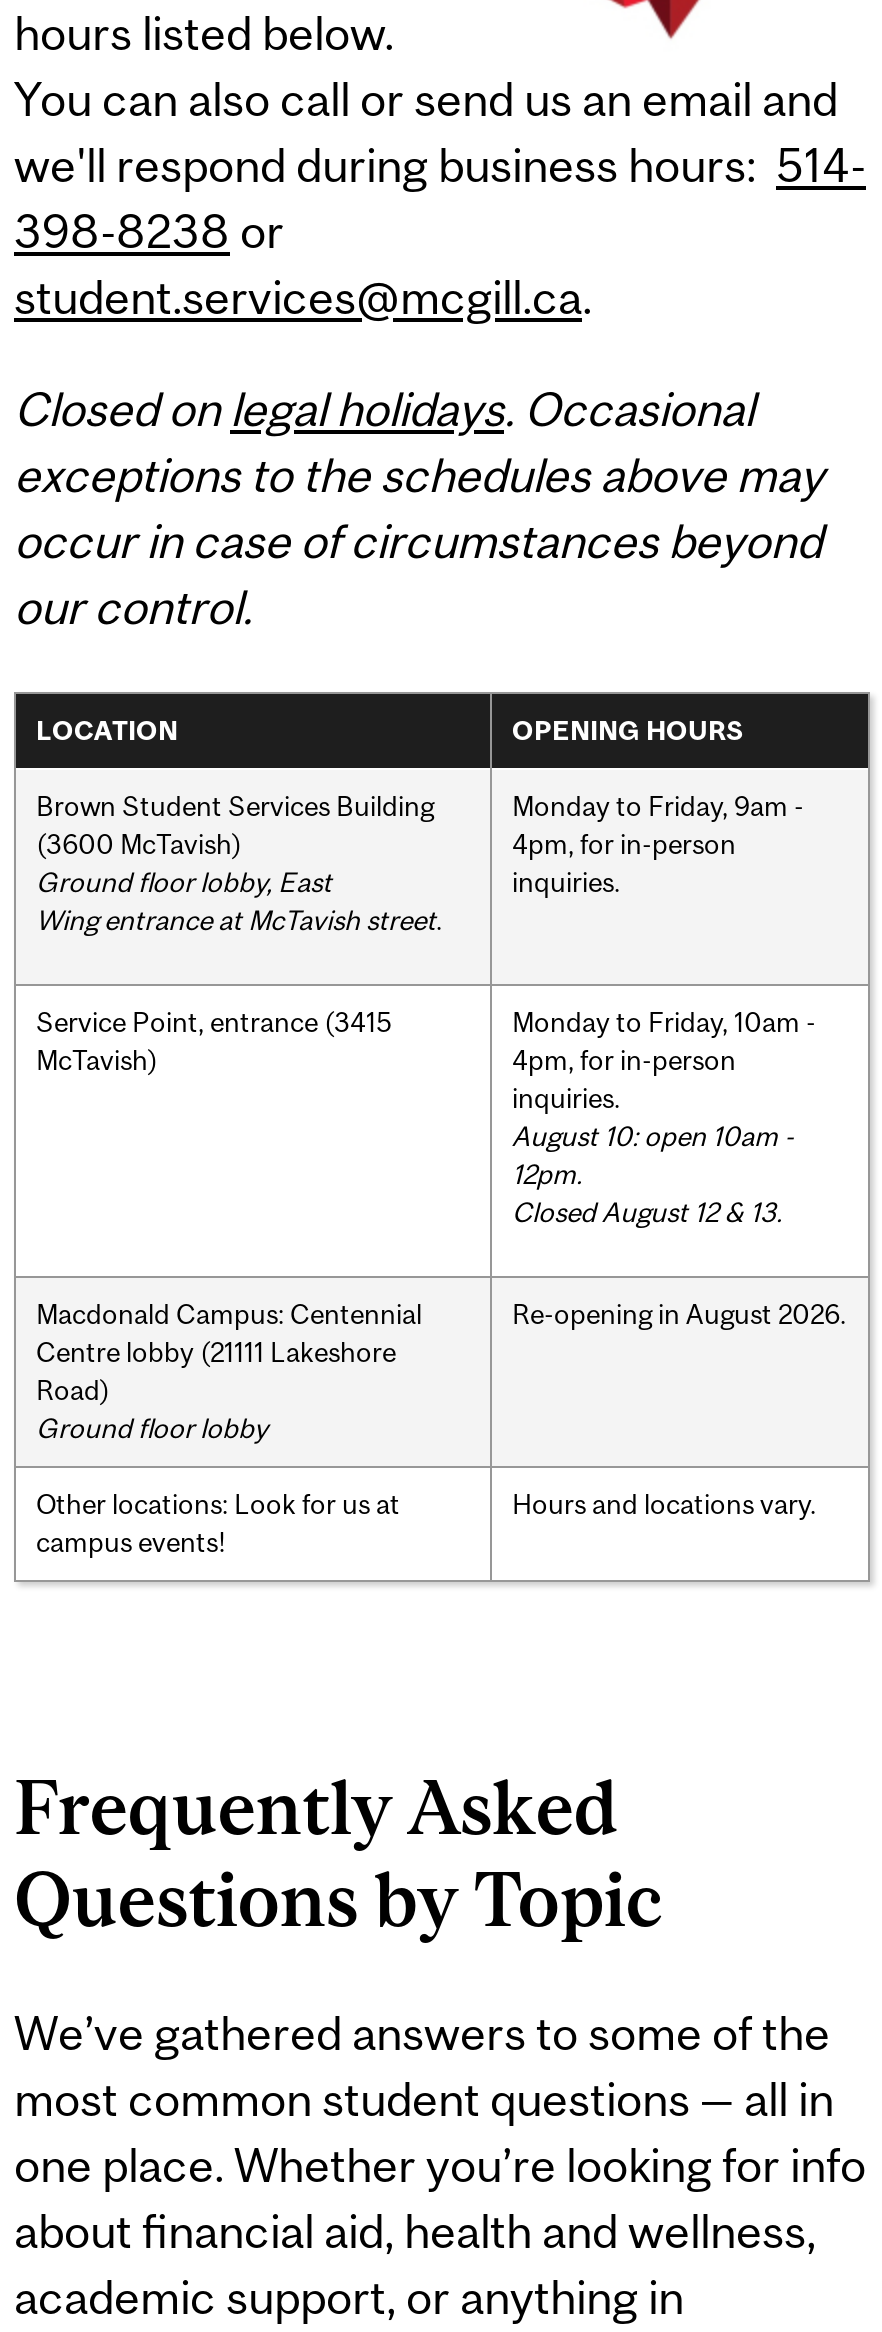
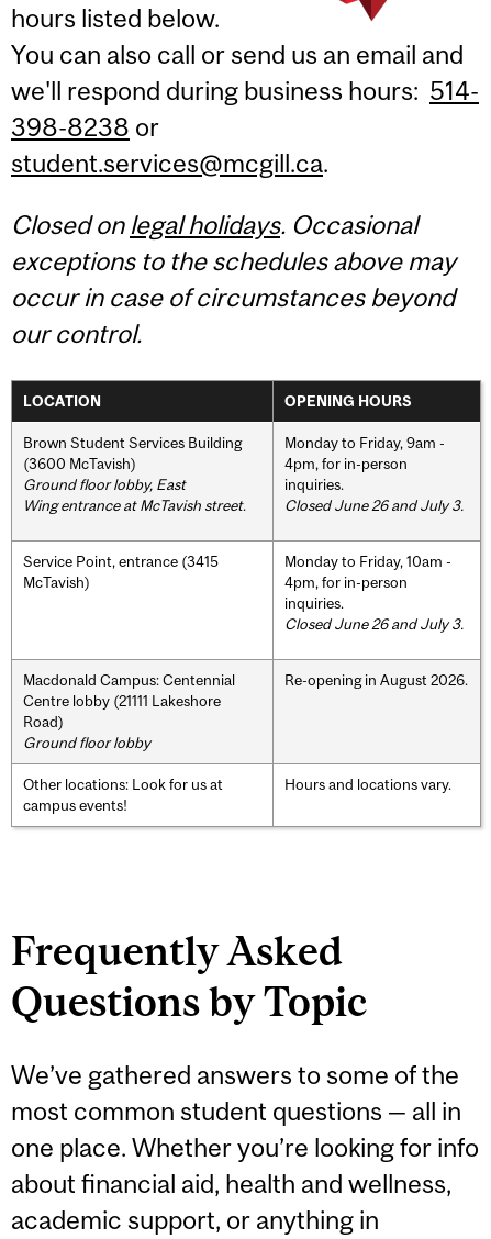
none -> [284,496,464,514] Closed June 26 and July 3.
[512,1119,794,1227] August 10: open 10am - | 12pm. | Closed August 12 & 13. -> [284,615,464,632] Closed June 26 and July 3.

